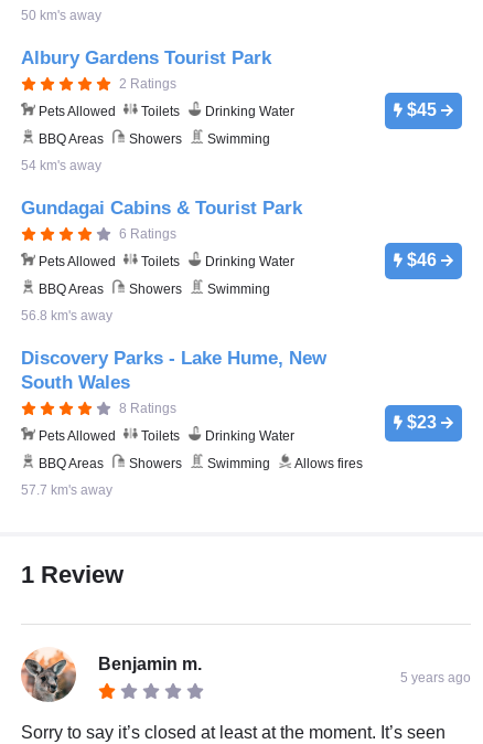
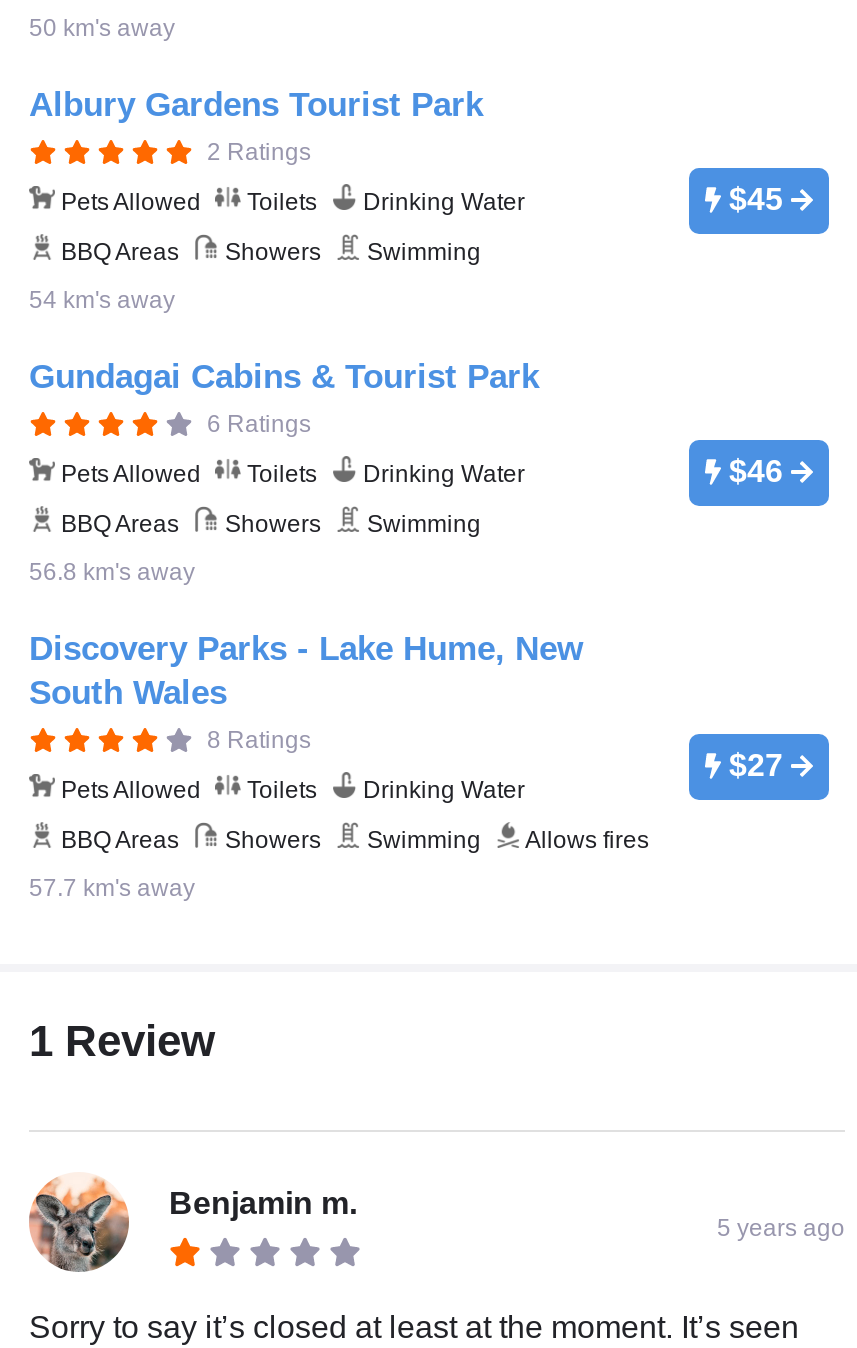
[407,413,437,432] $23 -> [729,748,783,782] $27

